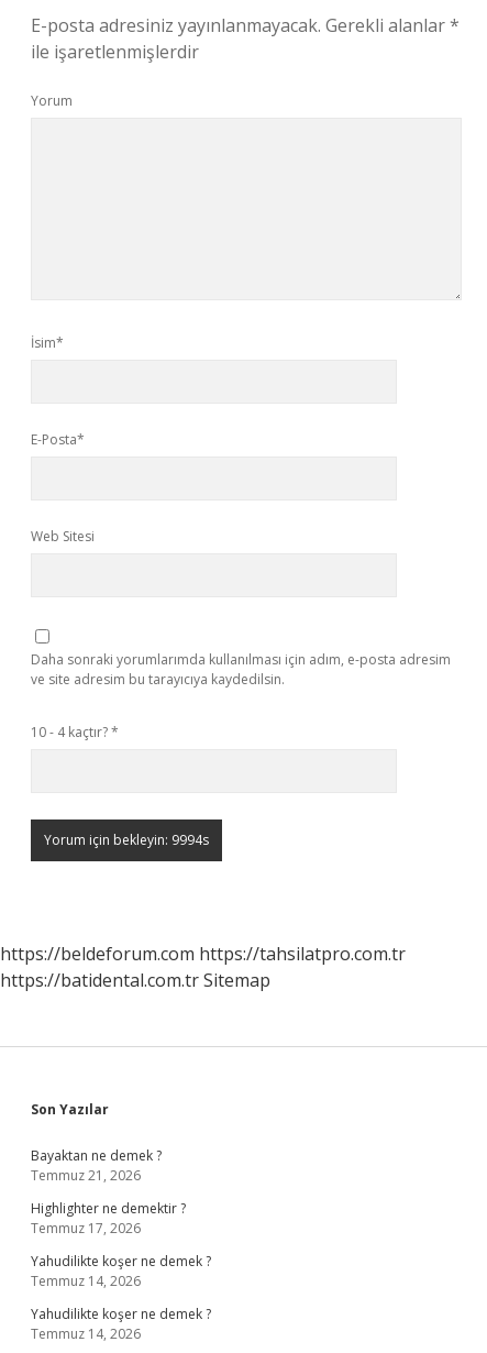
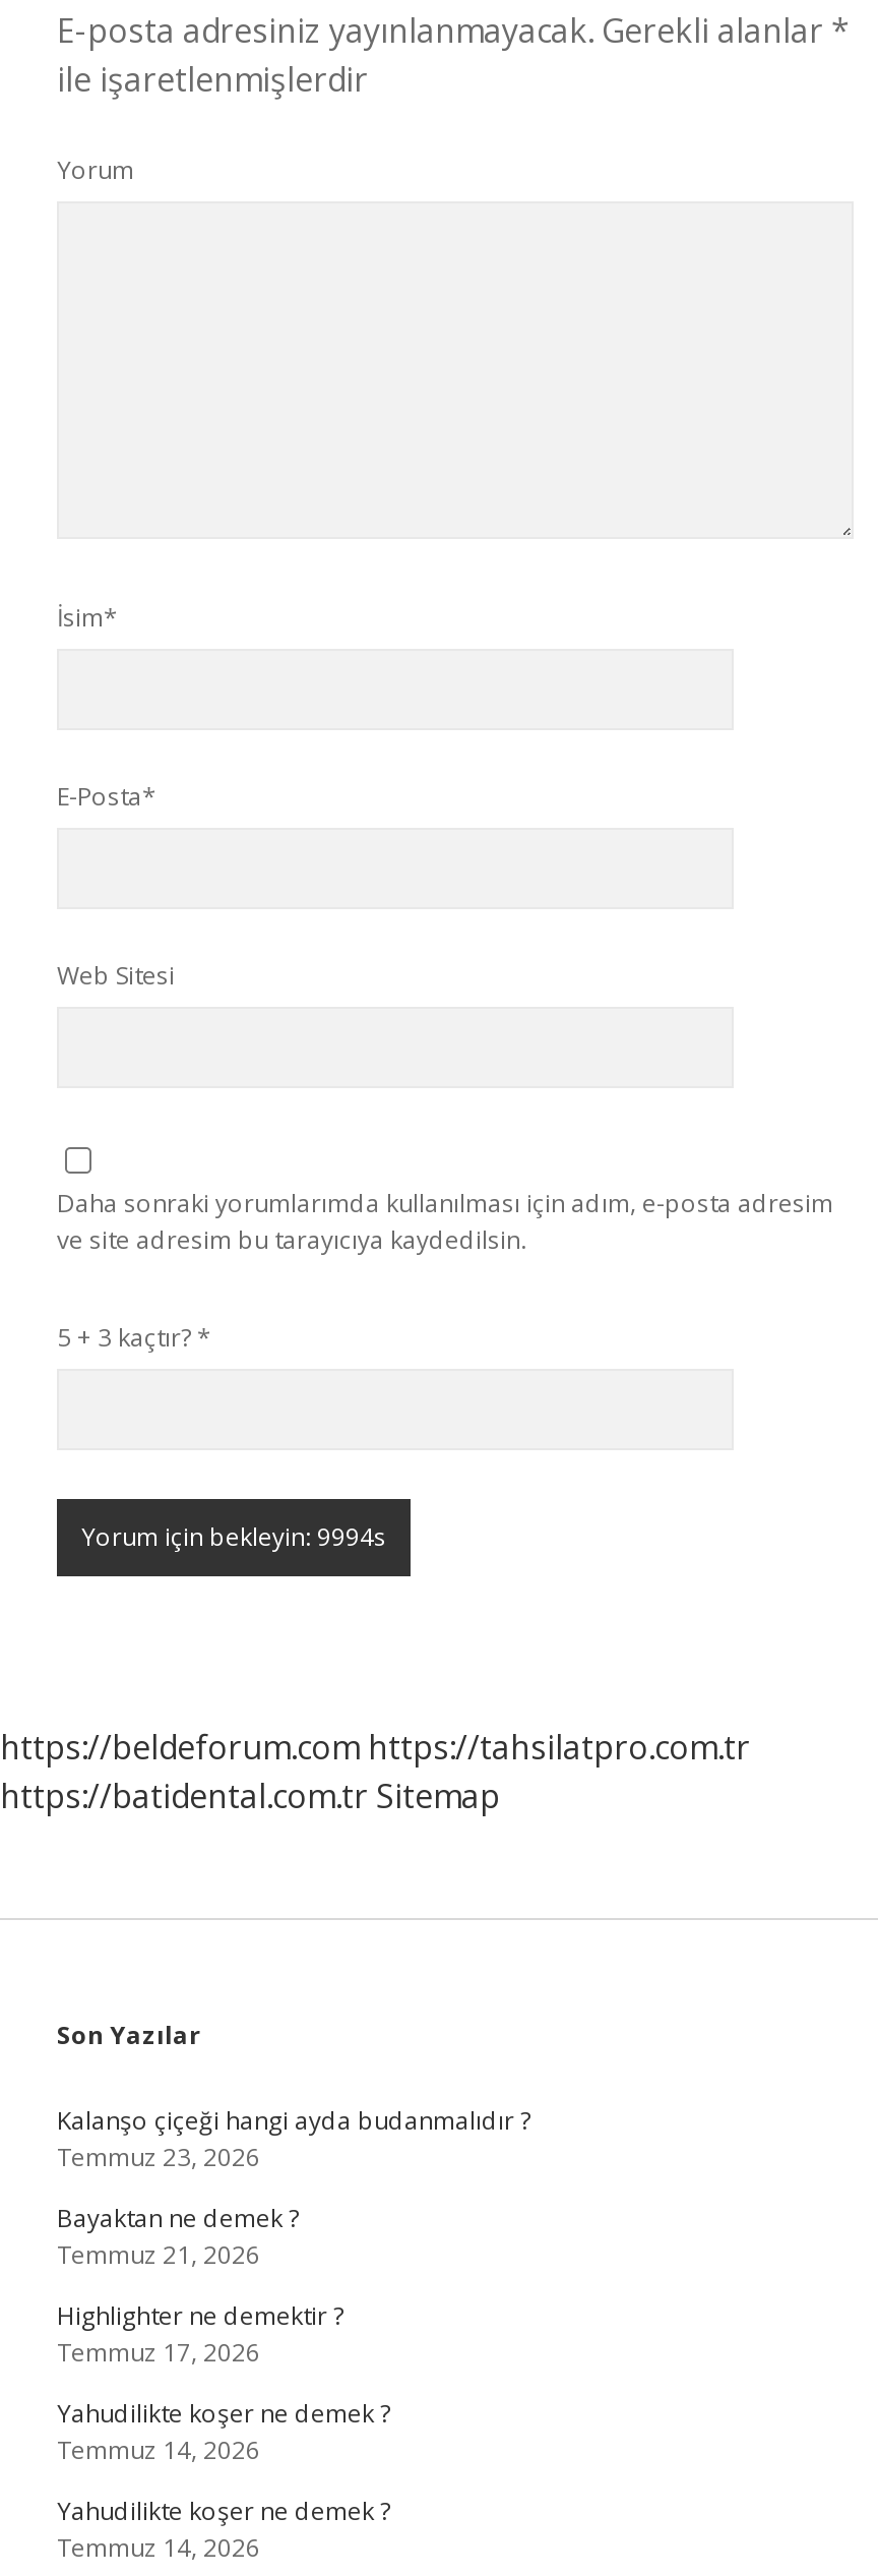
[31,723,119,741] 10 - 4 kaçtır? * -> [57,1320,211,1355] 5 + 3 kaçtır? *
none -> [57,2103,530,2174] Kalanşo çiçeği hangi ayda budanmalıdır ? | Temmuz 23, 2026

